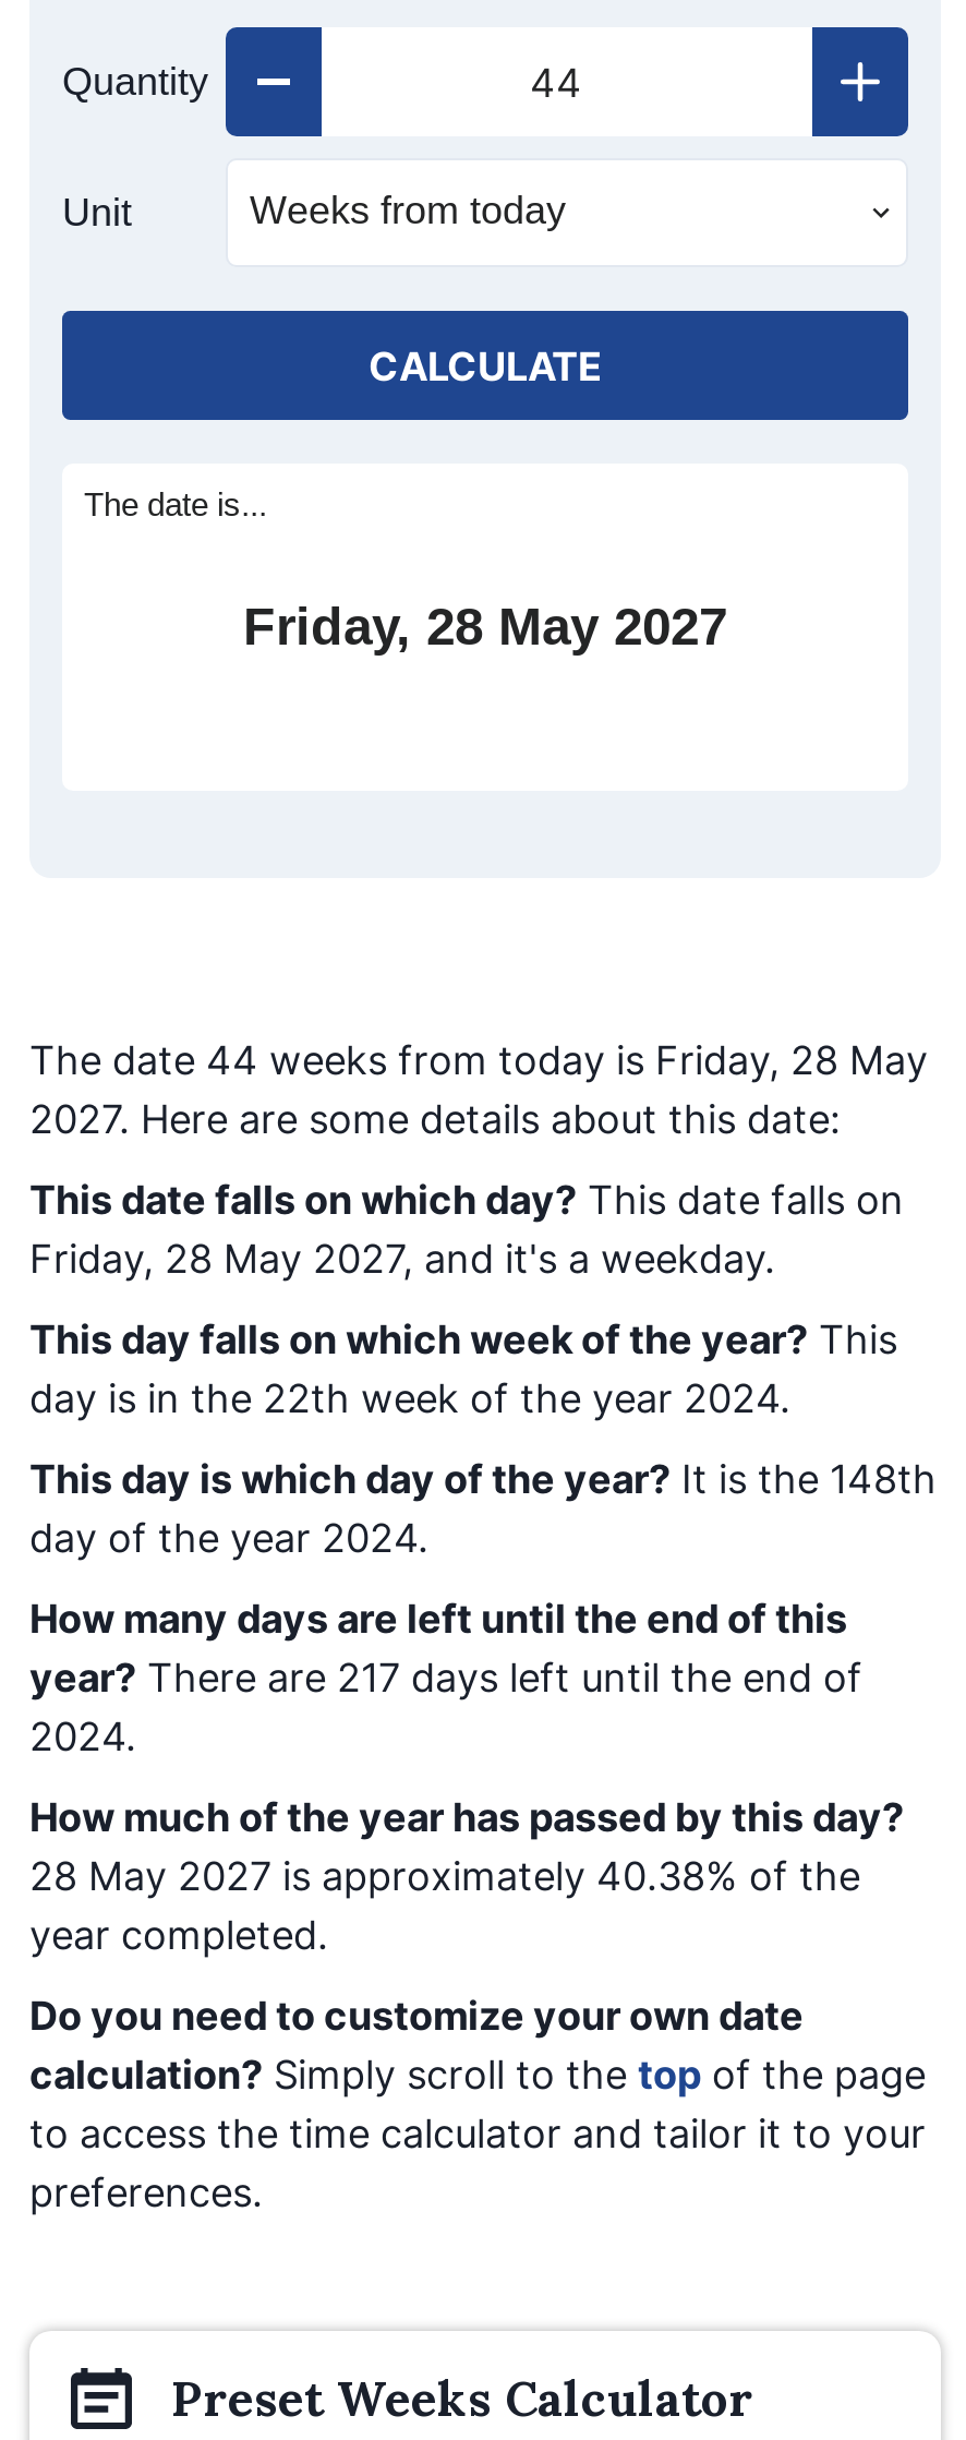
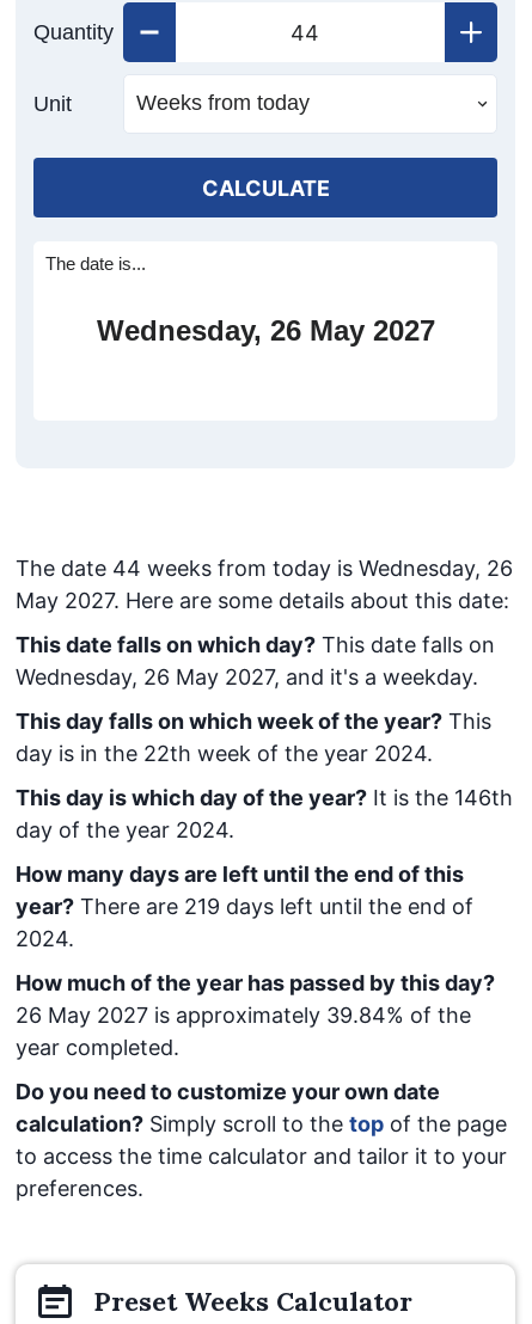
[243,597,727,656] Friday, 28 May 2027 -> [96,314,435,347] Wednesday, 26 May 2027
[29,1037,928,1142] The date 44 weeks from today is Friday, 28 May | 2027. Here are some details about this date: -> [16,556,513,613] The date 44 weeks from today is Wednesday, 26 | May 2027. Here are some details about this date:
[29,1236,775,1282] Friday, 28 May 2027, and it's a weekday. -> [16,664,478,689] Wednesday, 26 May 2027, and it's a weekday.
[29,1456,937,1502] This day is which day of the year? It is the 148th -> [16,785,513,810] This day is which day of the year? It is the 146th
[29,1655,862,1700] year? There are 217 days left until the end of -> [16,894,473,919] year? There are 219 days left until the end of
[29,1853,860,1899] 28 May 2027 is approximately 40.38% of the -> [16,1003,471,1028] 26 May 2027 is approximately 39.84% of the

